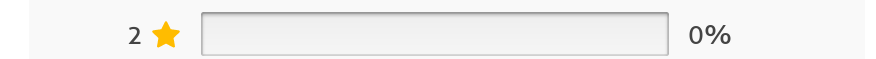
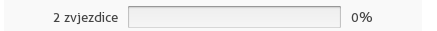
[127,18,143,50] 2 -> [53,9,118,25] 2 zvjezdice

